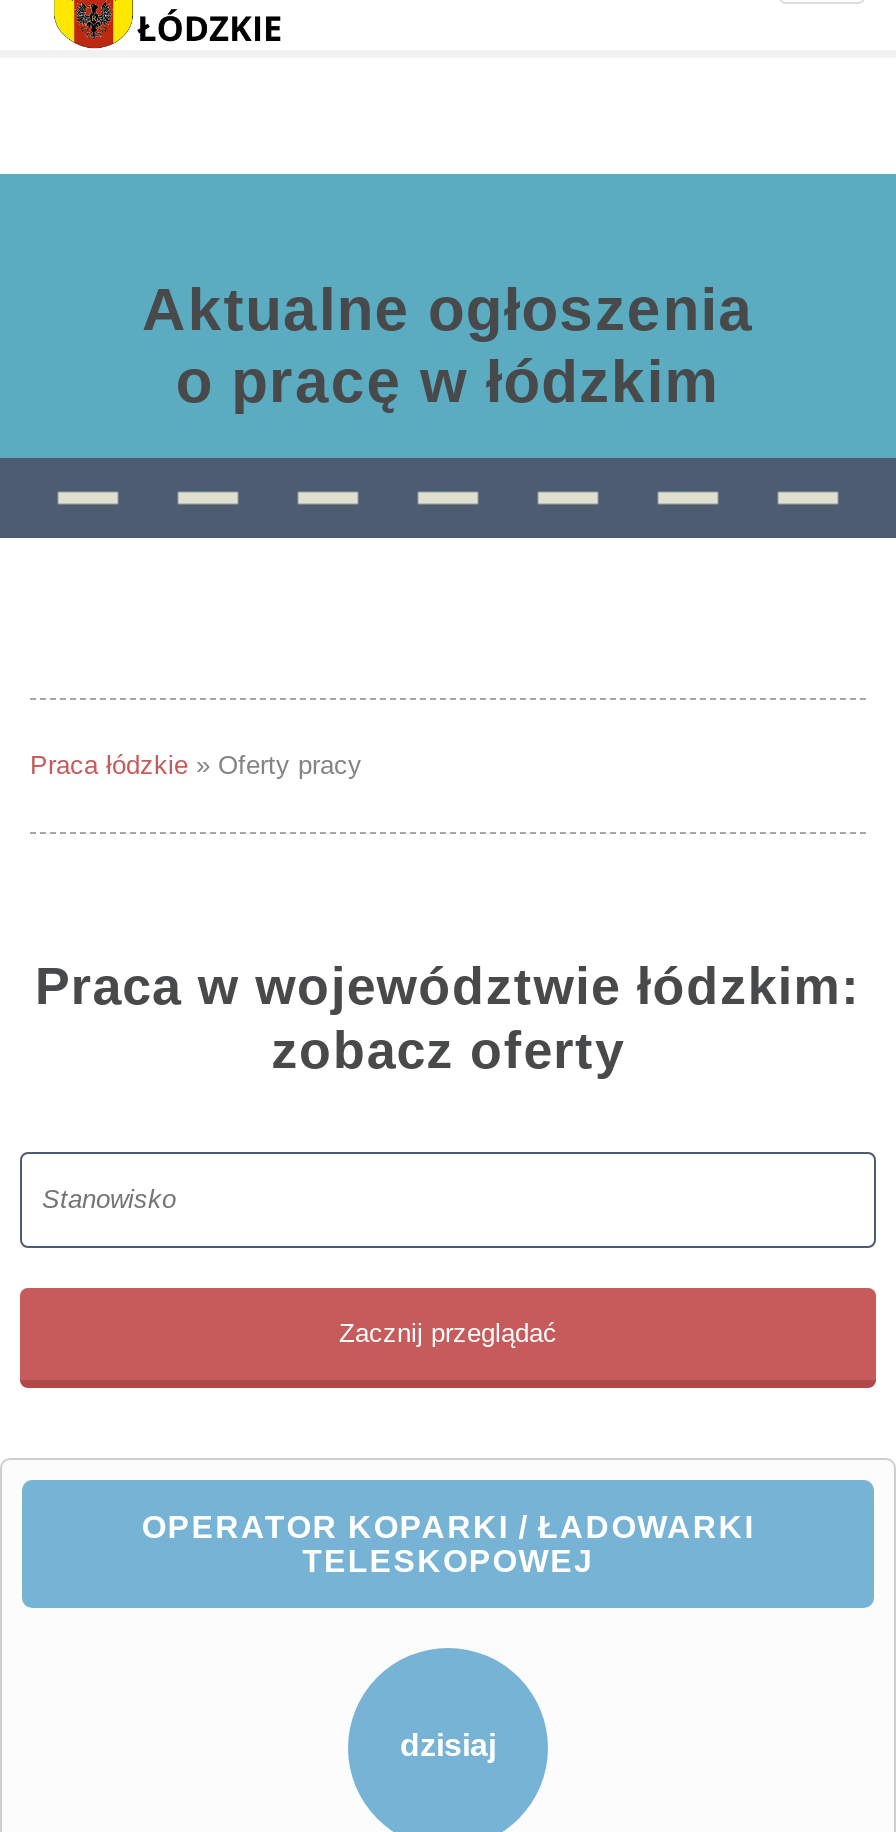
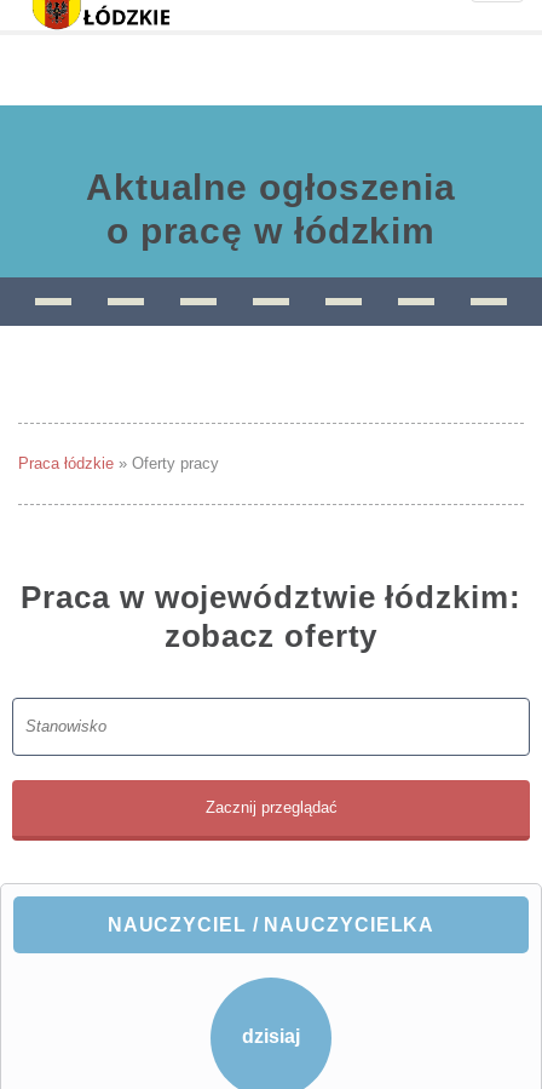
[142,1510,754,1578] OPERATOR KOPARKI / ŁADOWARKI | TELESKOPOWEJ -> [107,915,435,935] NAUCZYCIEL / NAUCZYCIELKA

